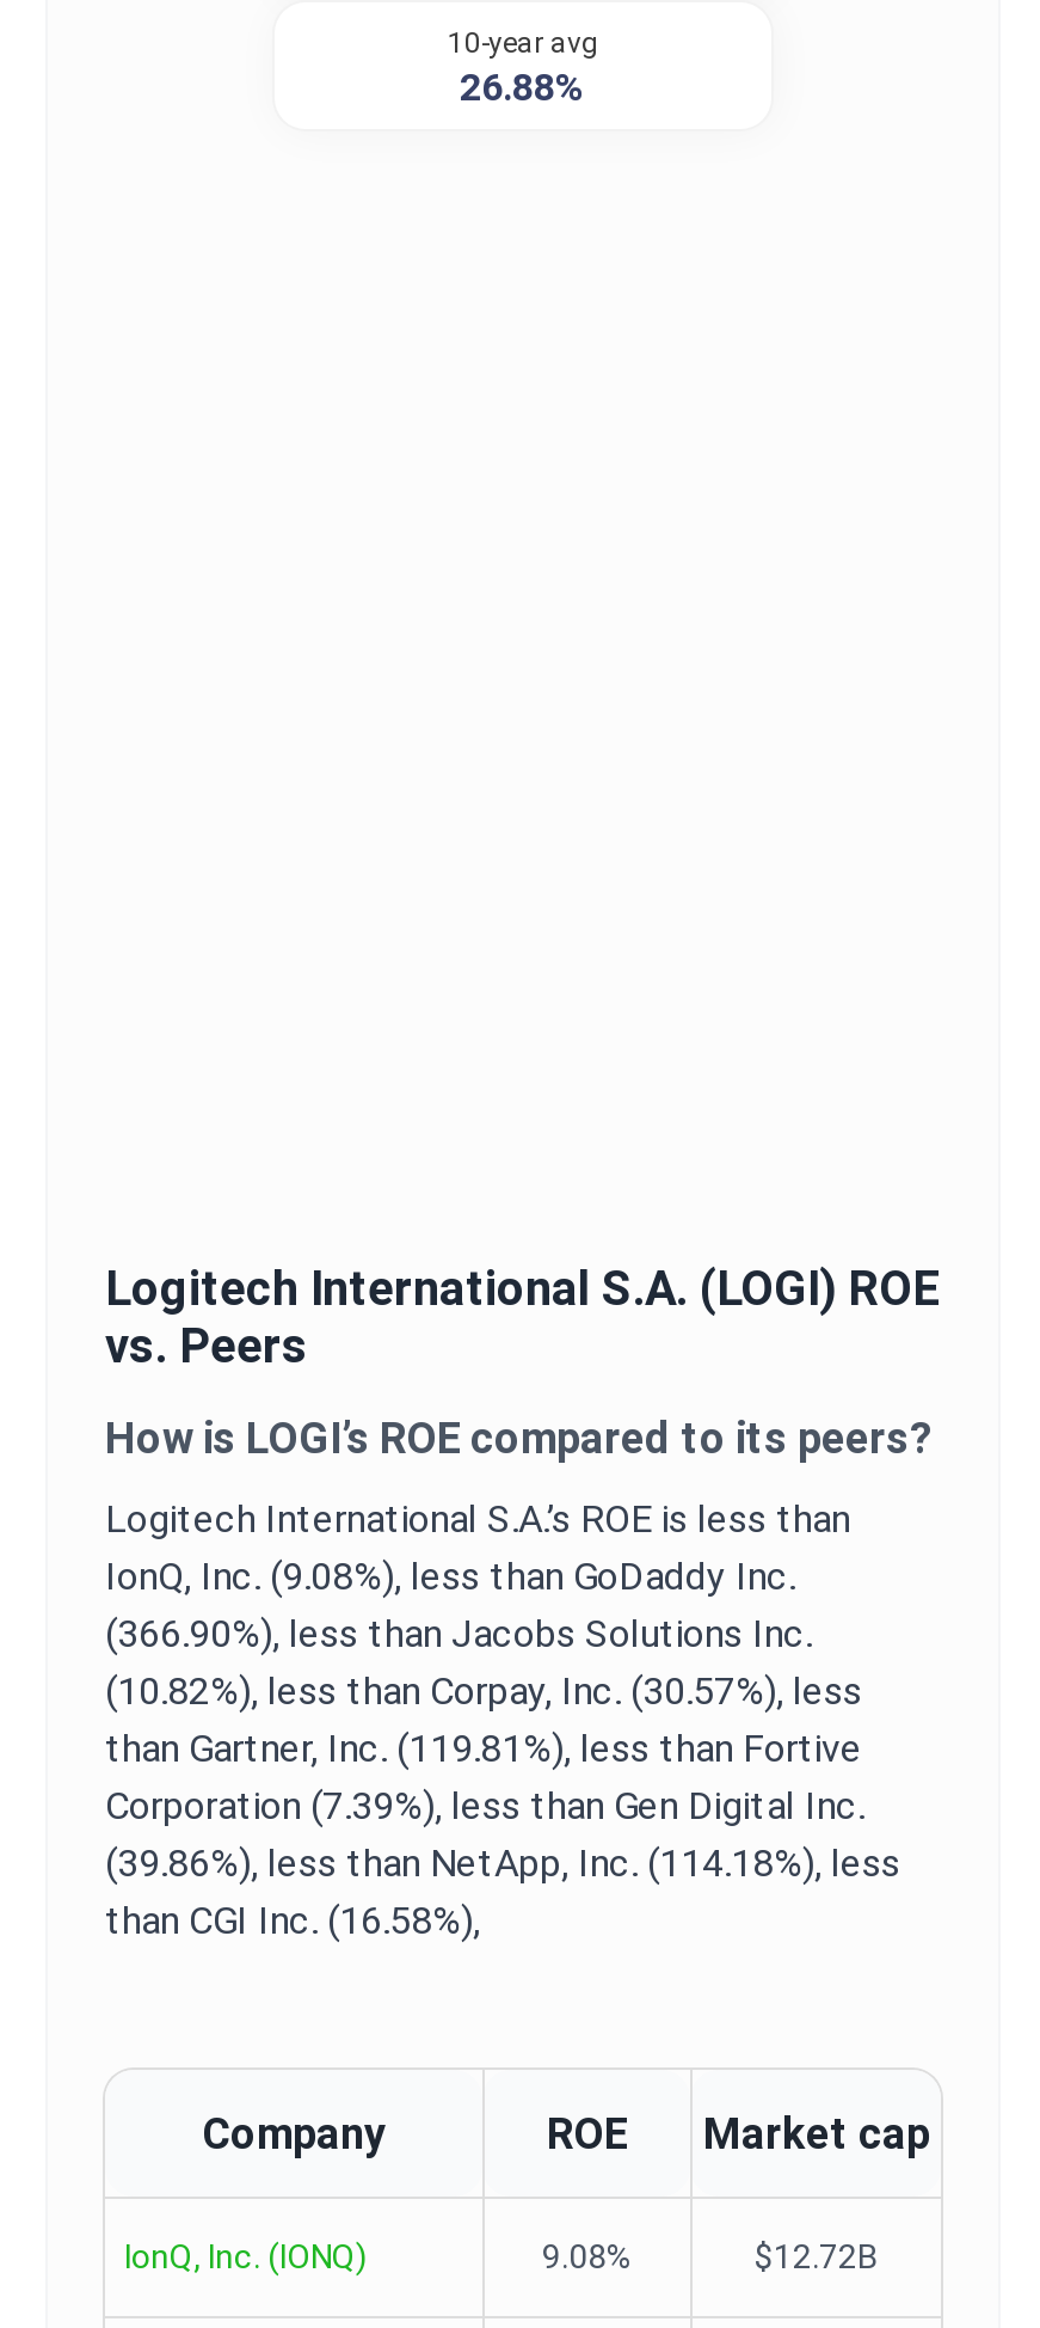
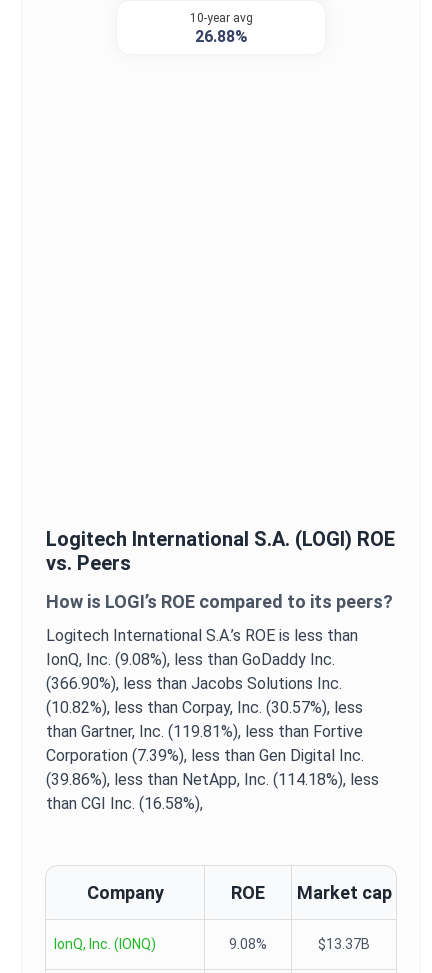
[755,2237,879,2275] $12.72B -> [318,936,370,952] $13.37B

